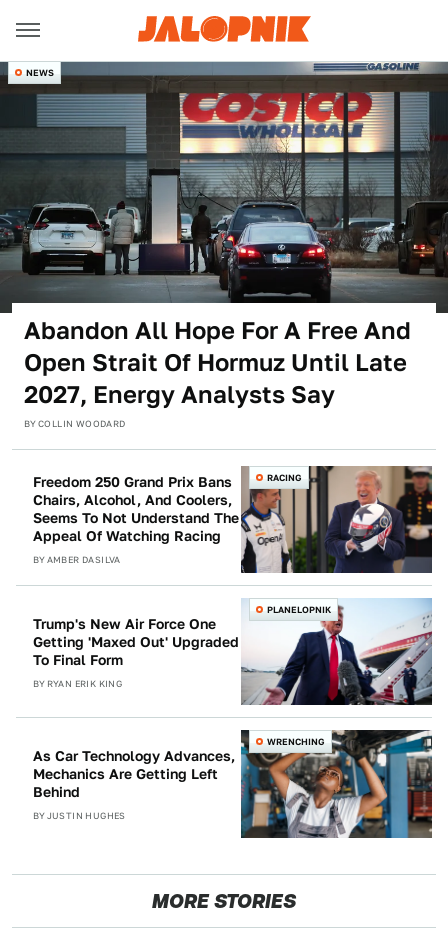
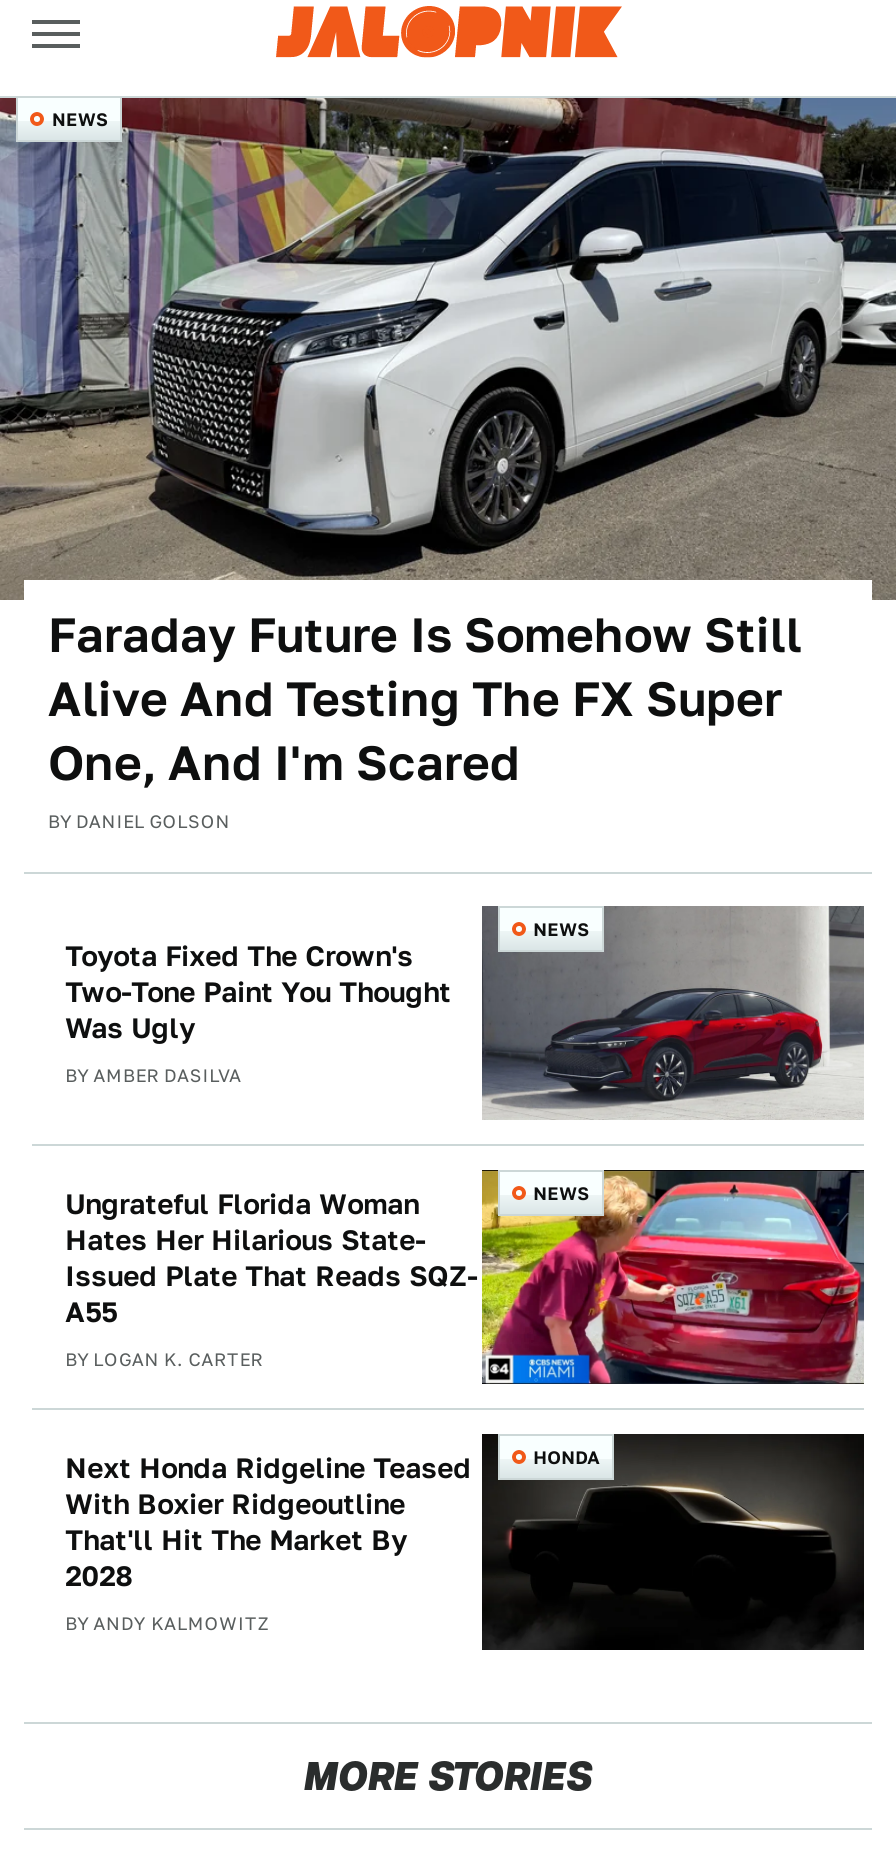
[3,61,445,429] [image] | Abandon All Hope For A Free And | Open Strait Of Hormuz Until Late | 2027, Energy Analysts Say | BY COLLIN WOODARD -> [6,96,890,831] [image] | Faraday Future Is Somehow Still | Alive And Testing The FX Super | One, And I'm Scared | BY DANIEL GOLSON
[33,466,433,574] [image] | RACING | Freedom 250 Grand Prix Bans | Chairs, Alcohol, And Coolers, | Seems To Not Understand The | Appeal Of Watching Racing -> [65,906,864,1120] [image] | NEWS | Toyota Fixed The Crown's | Two-Tone Paint You Thought | Was Ugly
[33,598,433,706] [image] | PLANELOPNIK | Trump's New Air Force One | Getting 'Maxed Out' Upgraded | To Final Form -> [65,1168,864,1386] [image] | NEWS | Ungrateful Florida Woman | Hates Her Hilarious State- | Issued Plate That Reads SQZ- | A55
[33,678,122,689] BY RYAN ERIK KING -> [65,1347,263,1369] BY LOGAN K. CARTER
[33,729,433,839] [image] | WRENCHING | As Car Technology Advances, | Mechanics Are Getting Left | Behind -> [65,1432,864,1652] [image] | HONDA | Next Honda Ridgeline Teased | With Boxier Ridgeoutline | That'll Hit The Market By | 2028
[33,810,126,821] BY JUSTIN HUGHES -> [65,1612,268,1634] BY ANDY KALMOWITZ

